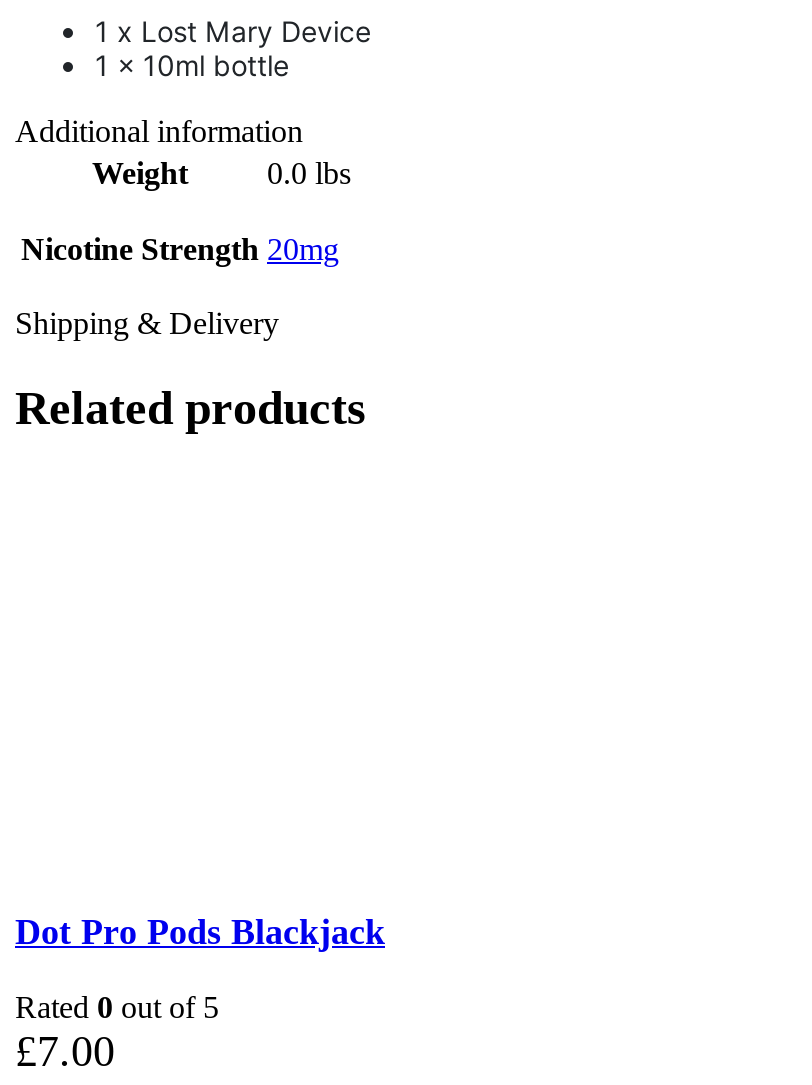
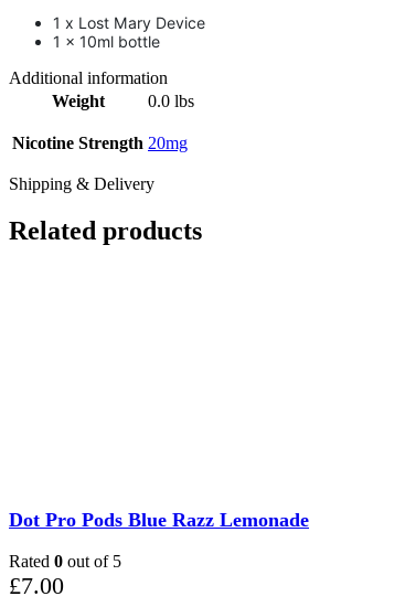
[15,911,385,951] Dot Pro Pods Blackjack -> [9,508,309,530] Dot Pro Pods Blue Razz Lemonade

